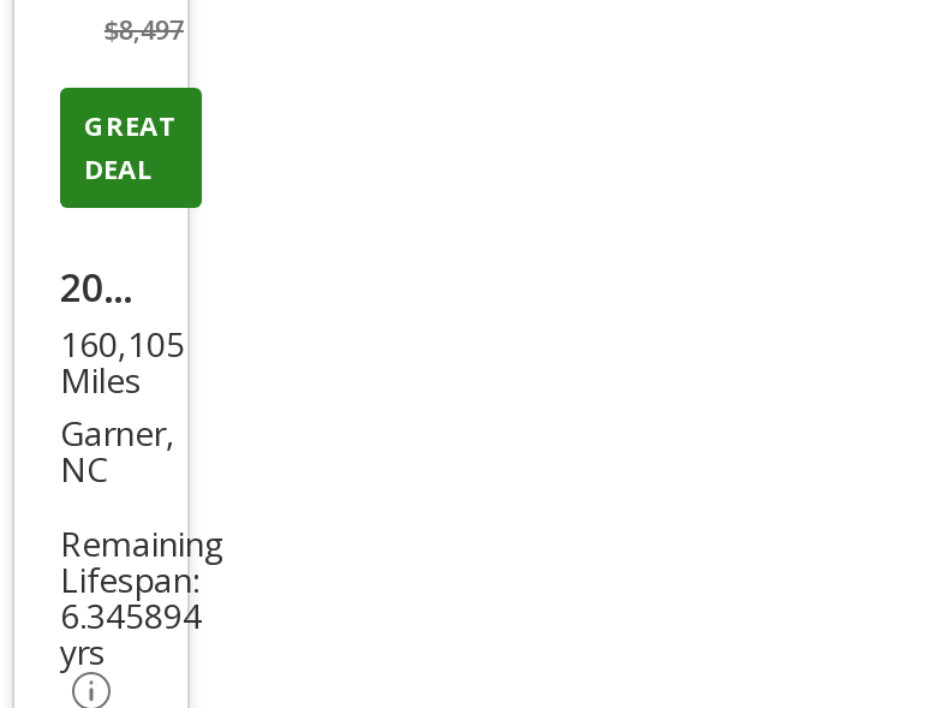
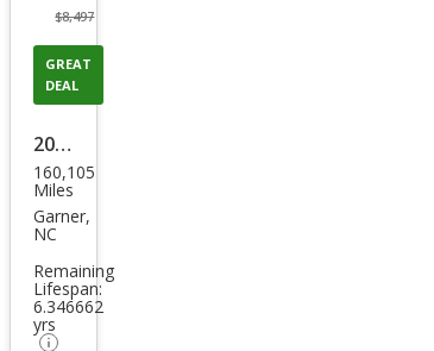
[60,594,202,639] 6.345894 -> [33,294,103,317] 6.346662

